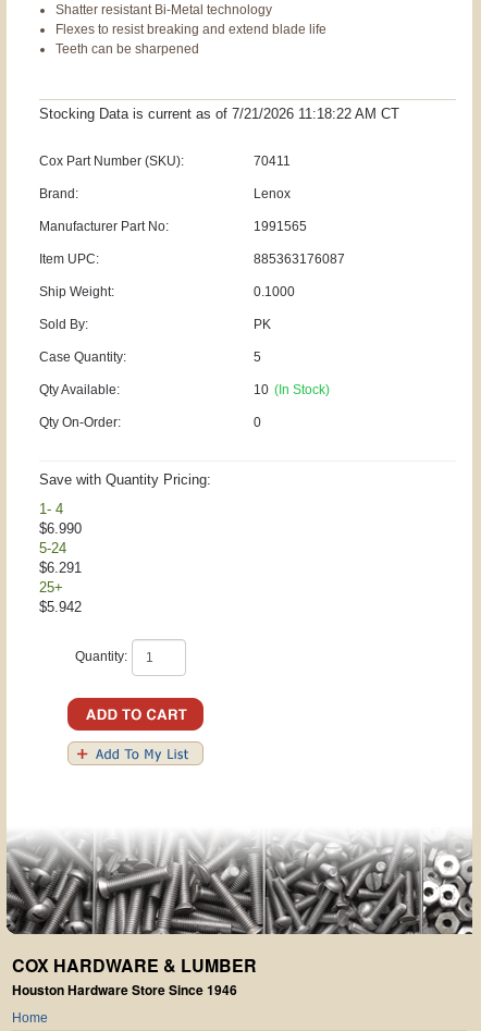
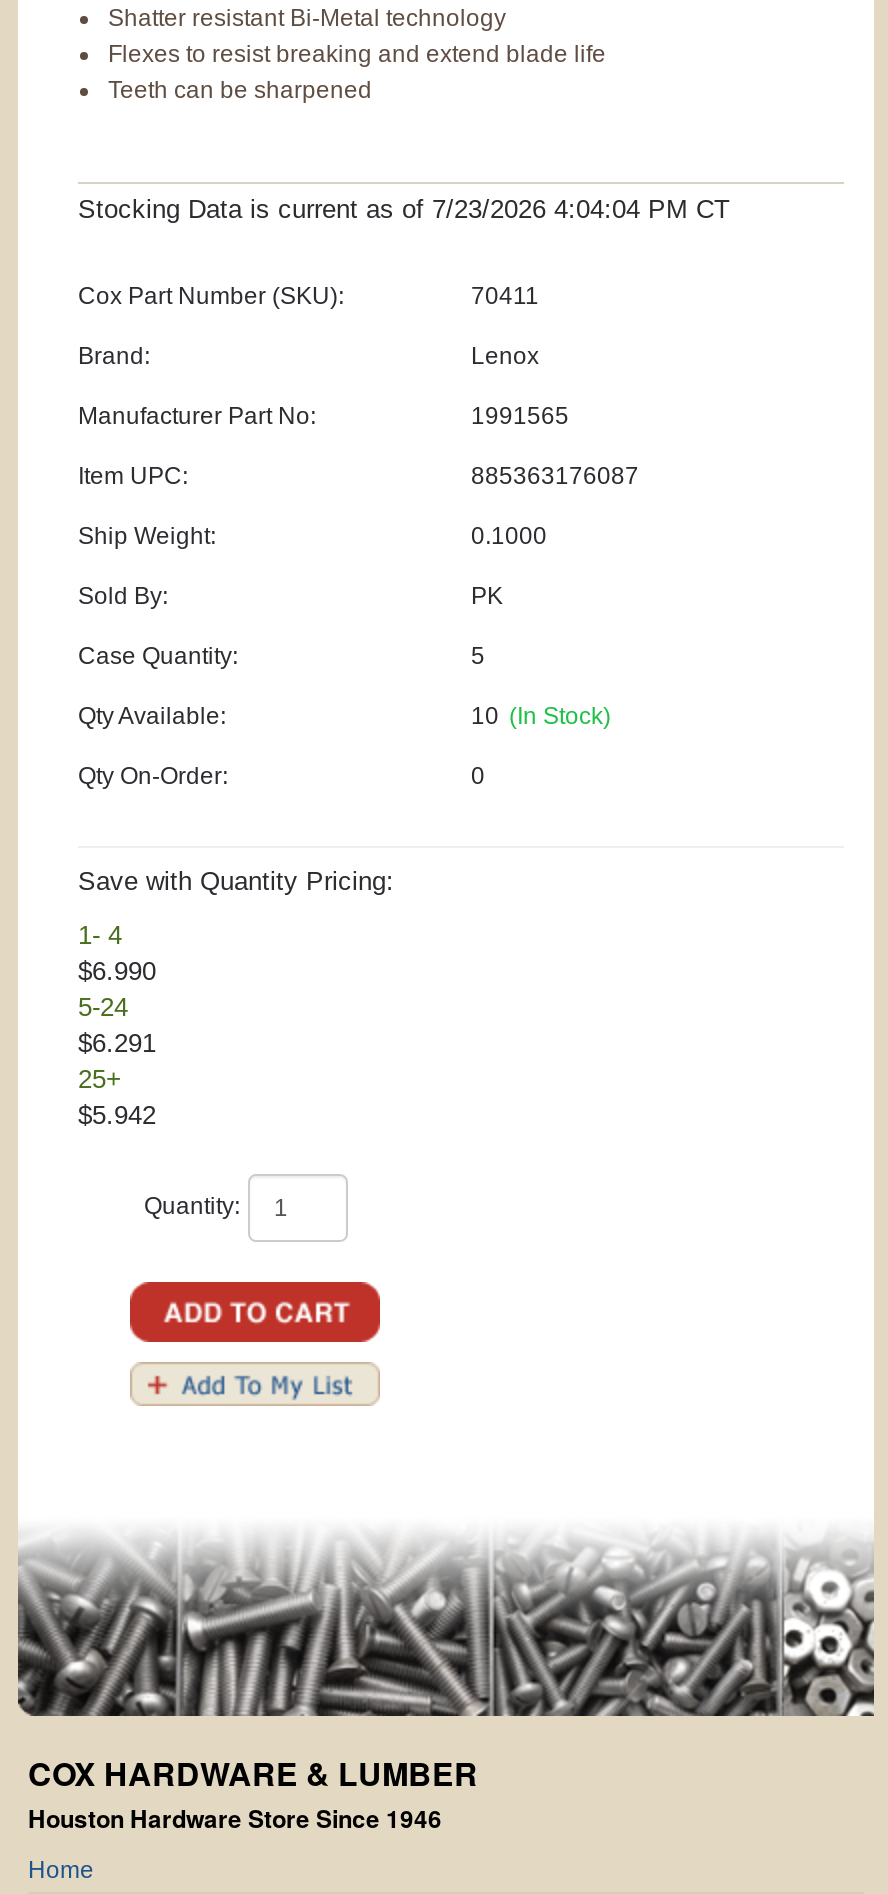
[39,105,399,122] Stocking Data is current as of 7/21/2026 11:18:22 AM CT -> [78,193,730,223] Stocking Data is current as of 7/23/2026 4:04:04 PM CT

